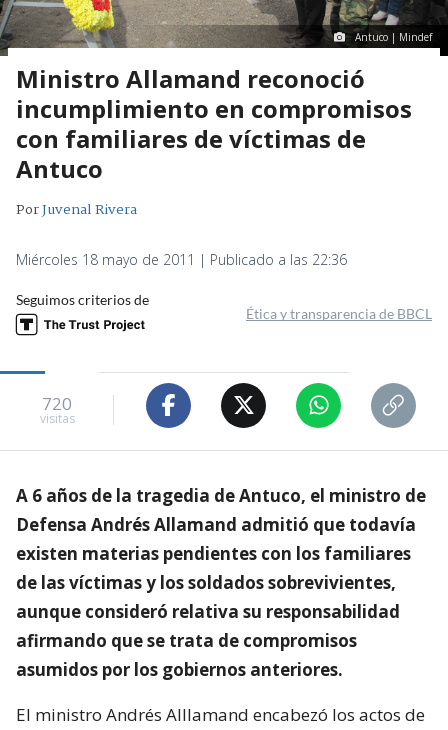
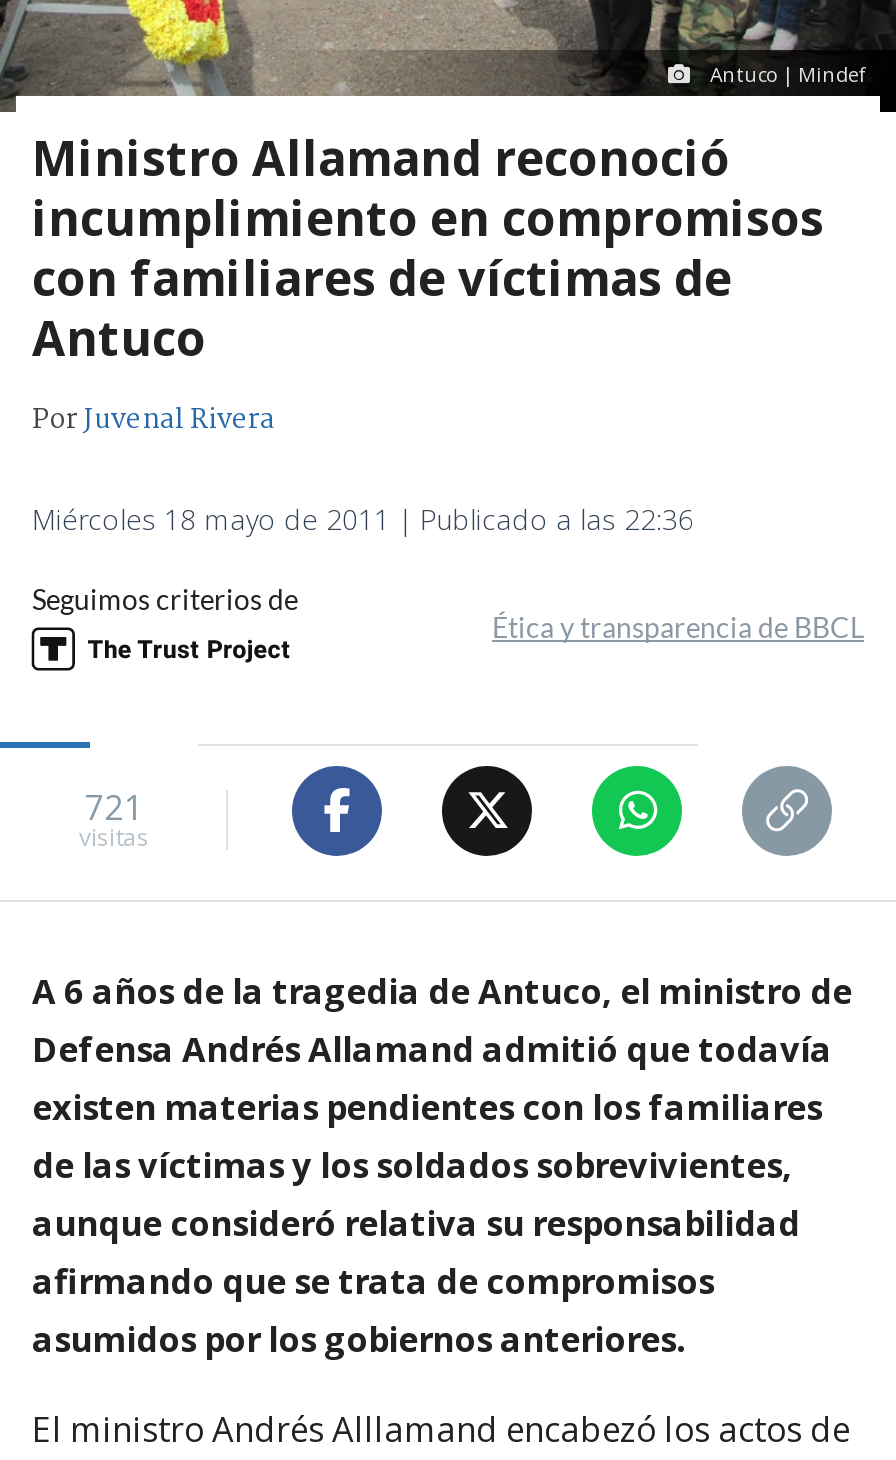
[42,392,72,415] 720 -> [84,785,144,831] 721

